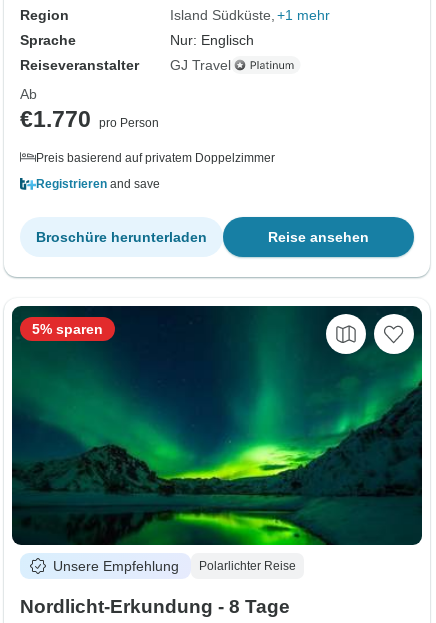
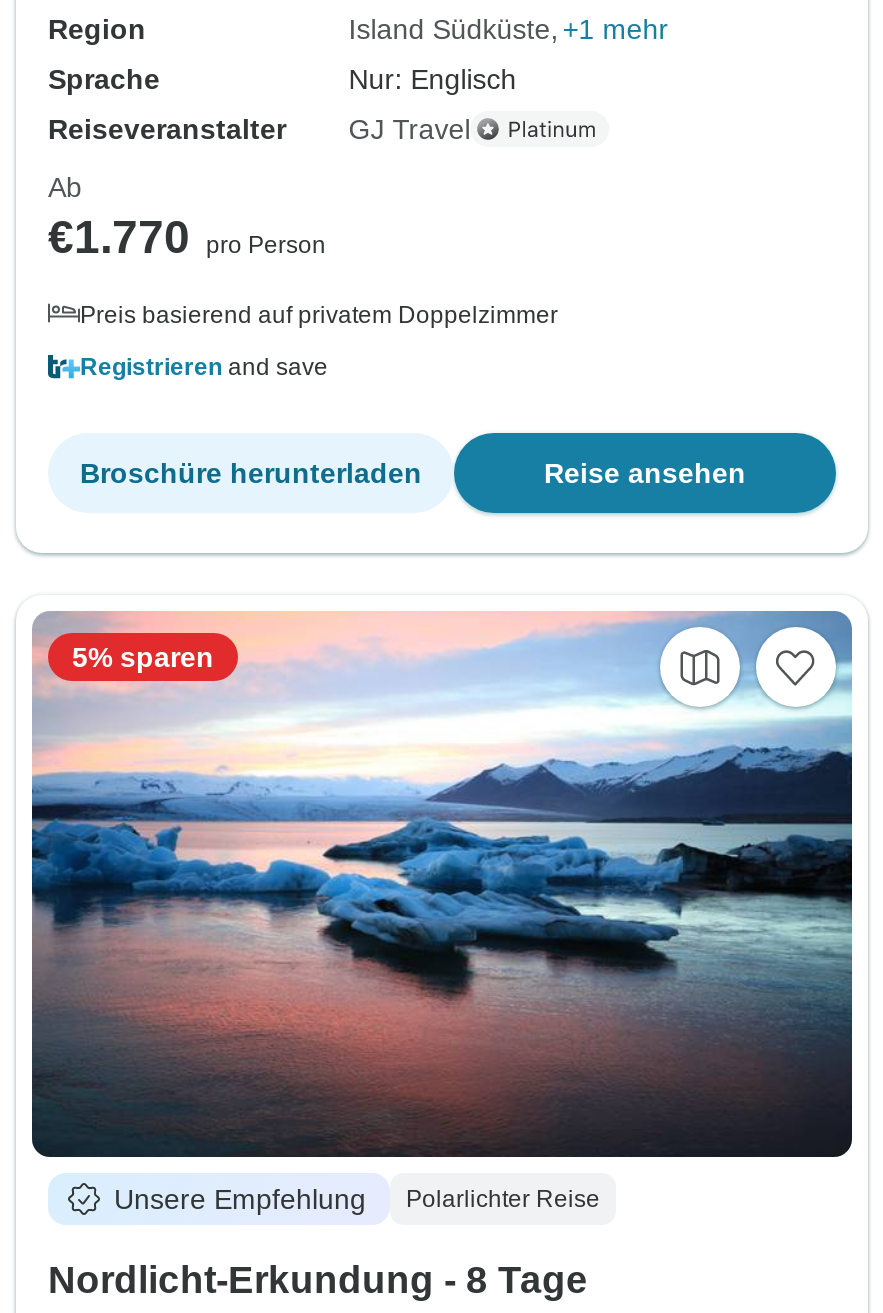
[11,305,423,546] [image] -> [30,609,854,1159] [image]

